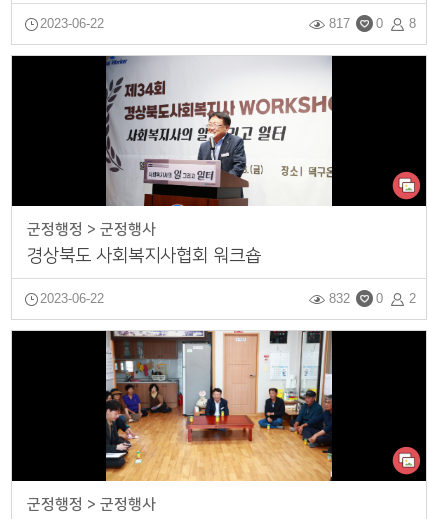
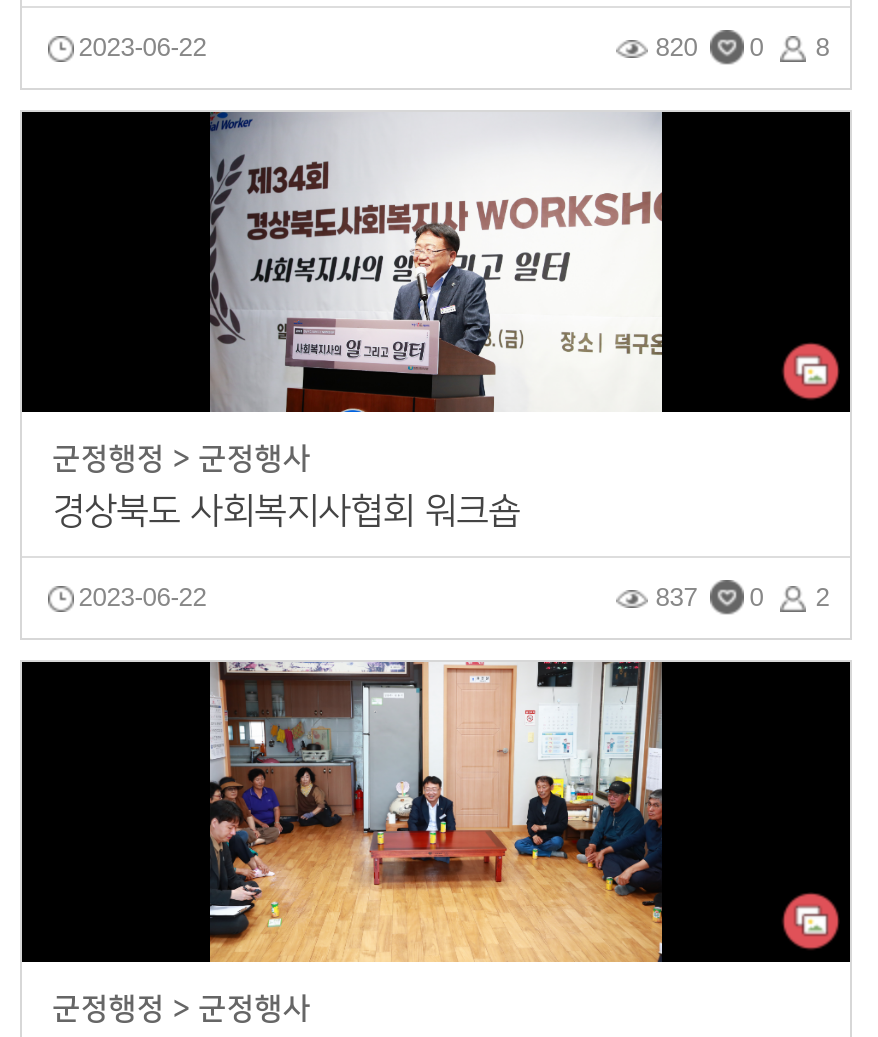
[329,16,416,31] 817 0 8 -> [656,32,830,62] 820 0 8
[329,291,416,306] 832 0 2 -> [656,582,830,612] 837 0 2

